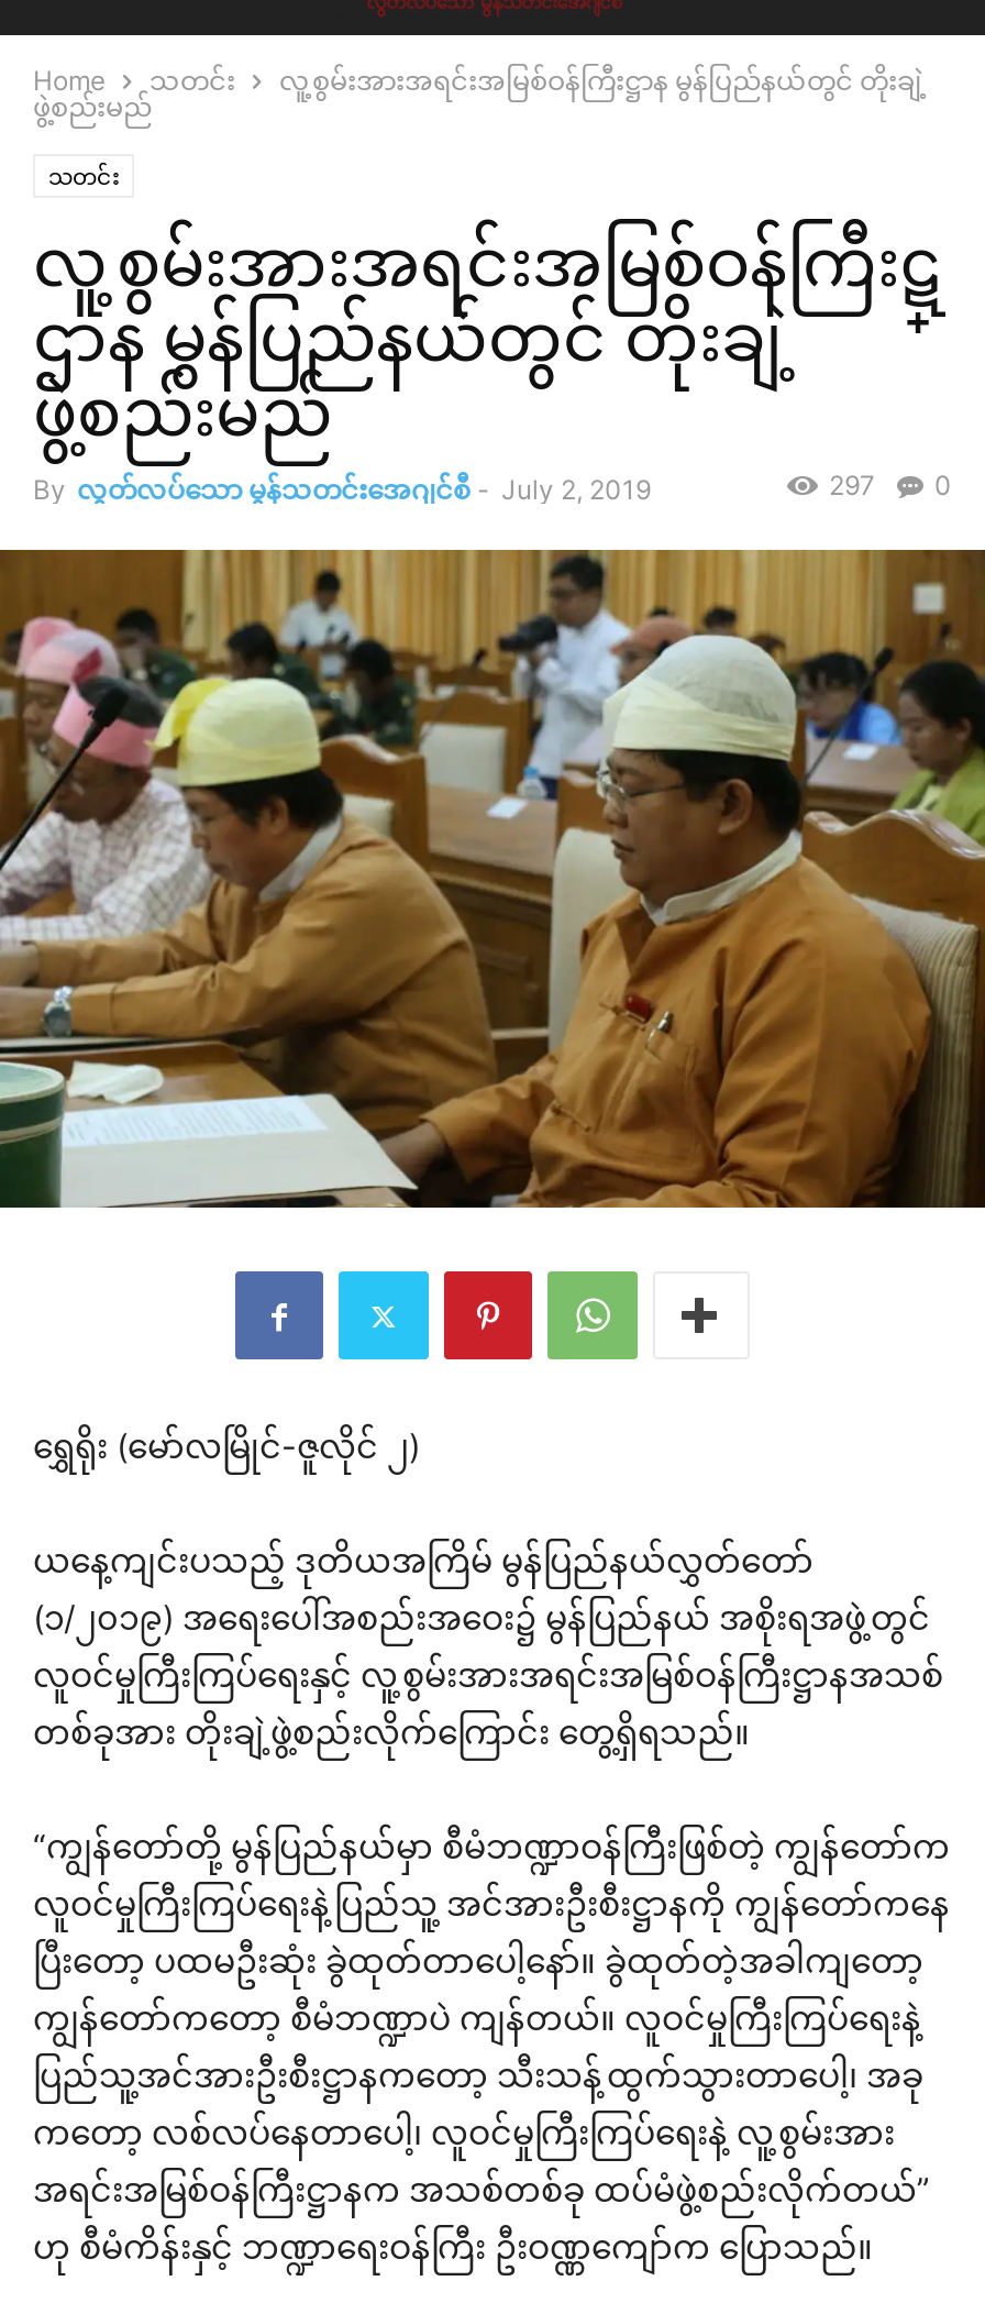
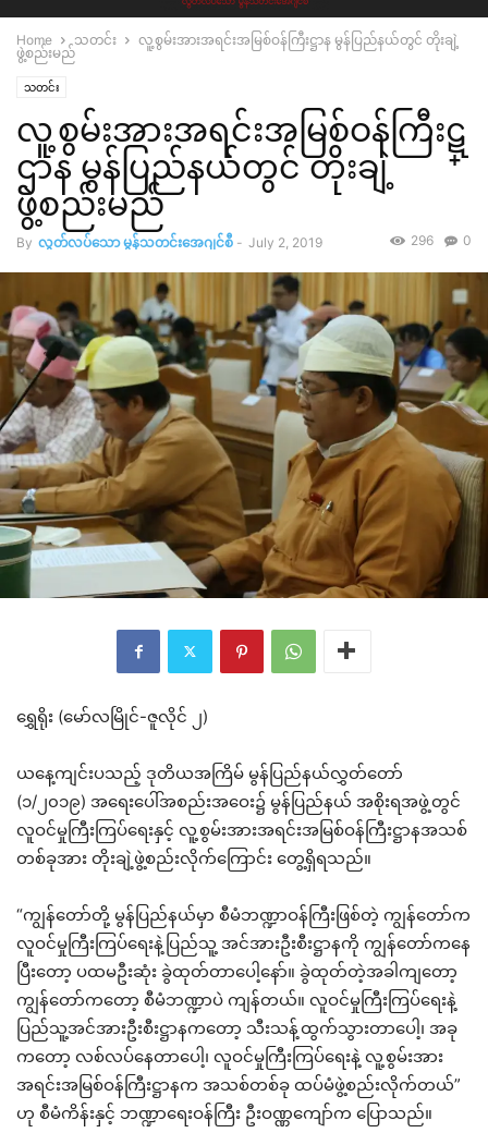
[829,469,952,502] 297 0 -> [411,232,472,248] 296 0

